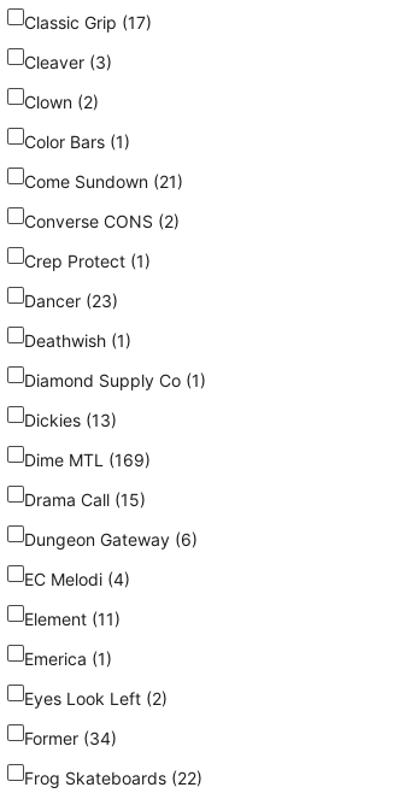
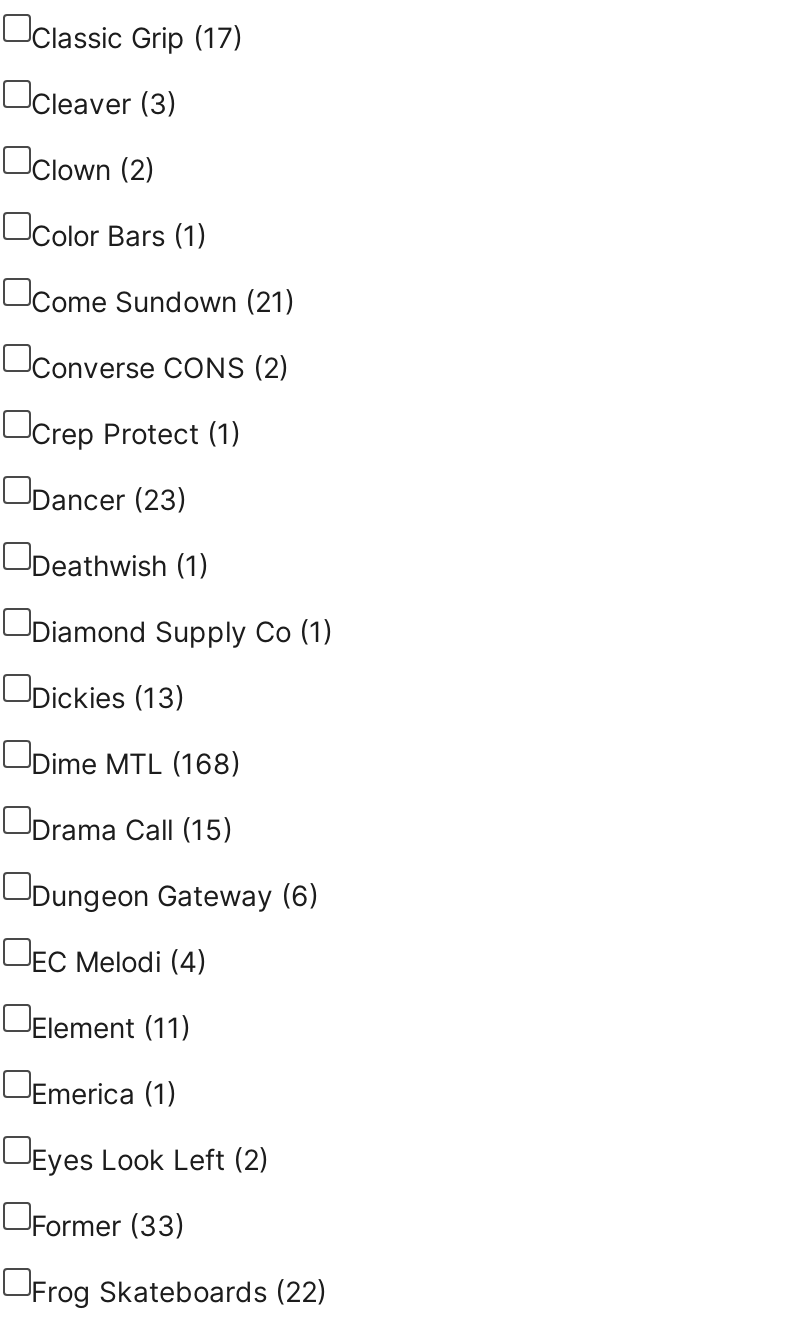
[24,450,151,470] Dime MTL (169) -> [31,746,241,780] Dime MTL (168)
[24,728,117,748] Former (34) -> [31,1208,185,1242] Former (33)

